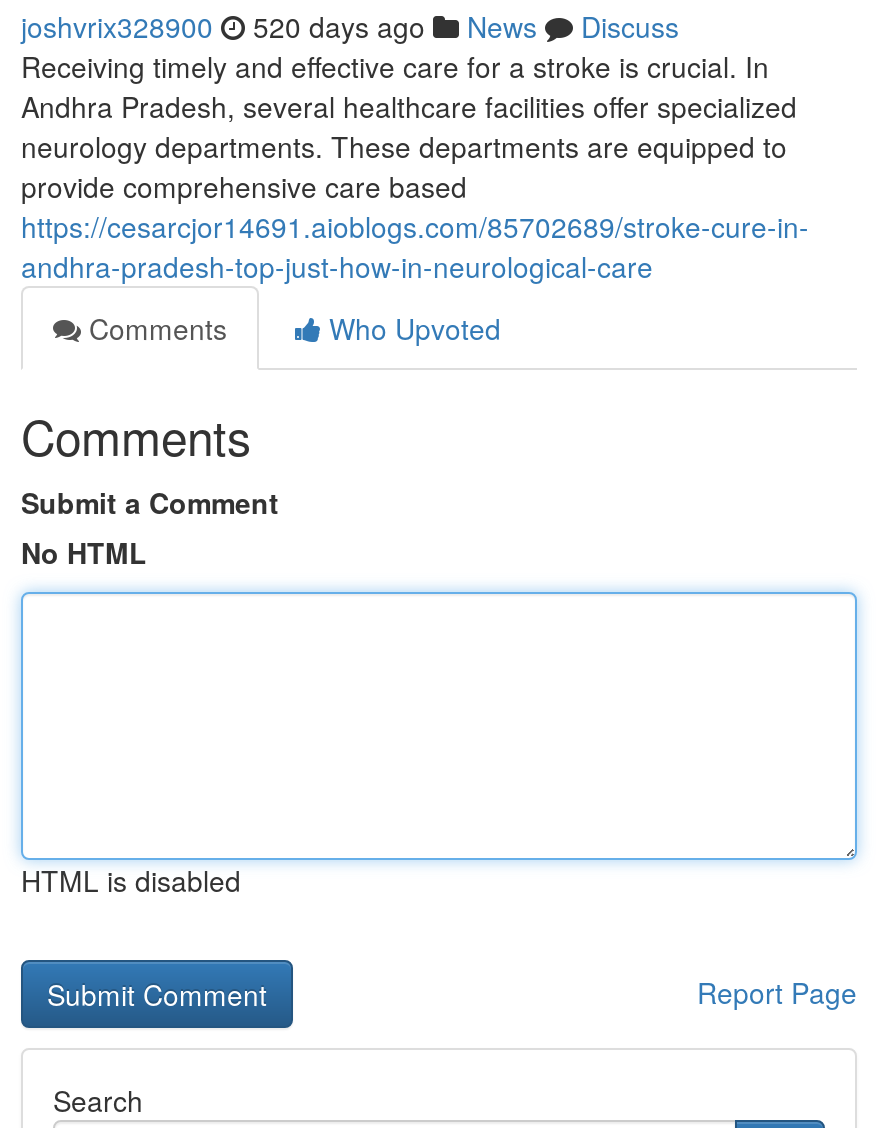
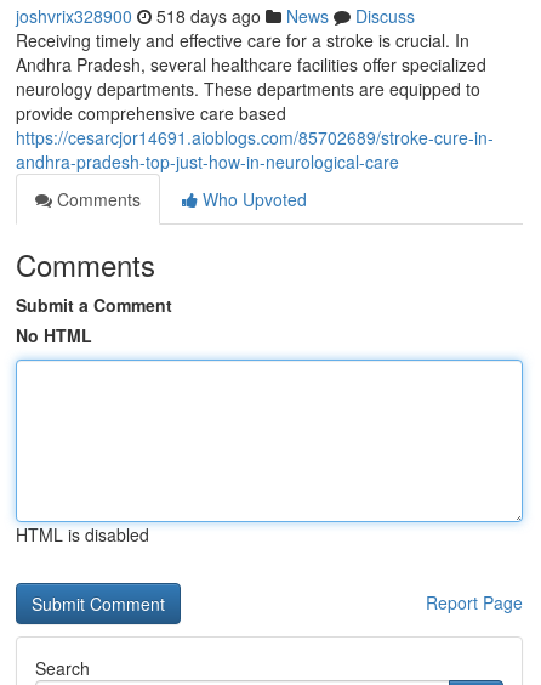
[21,6,679,46] joshvrix328900 520 days ago News Discuss -> [16,4,415,28] joshvrix328900 518 days ago News Discuss

